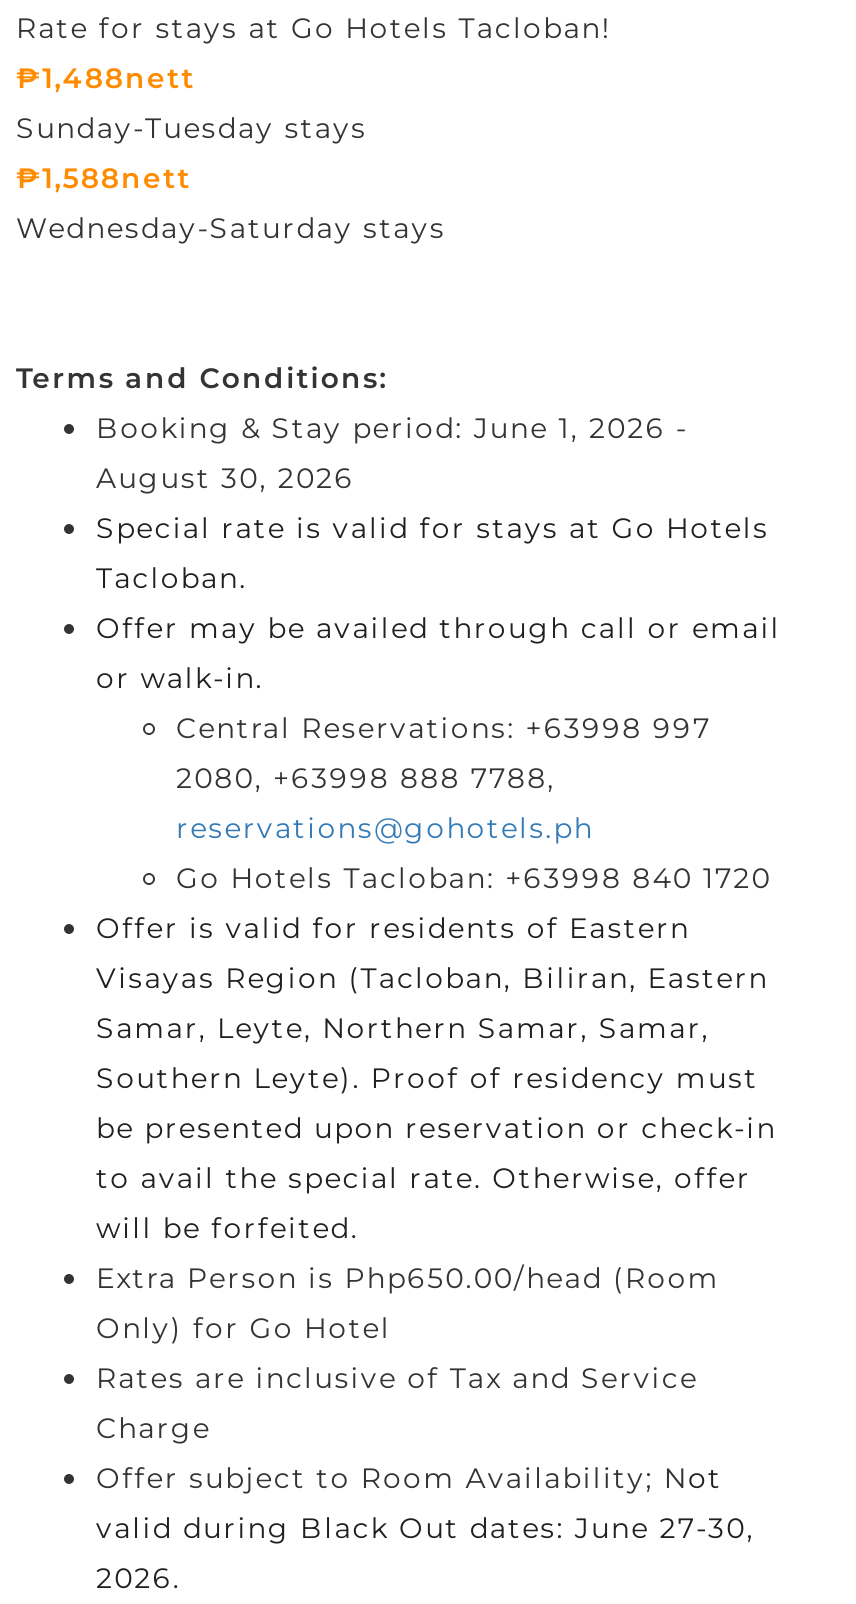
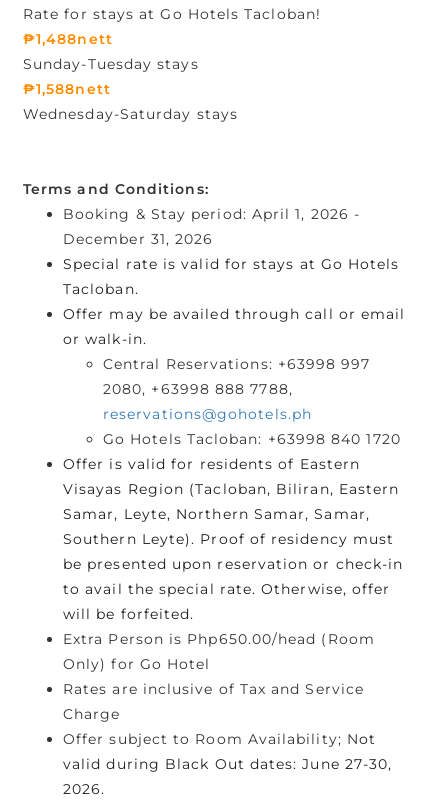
[96,410,688,496] Booking & Stay period: June 1, 2026 - | August 30, 2026 -> [63,205,360,248] Booking & Stay period: April 1, 2026 - | December 31, 2026

